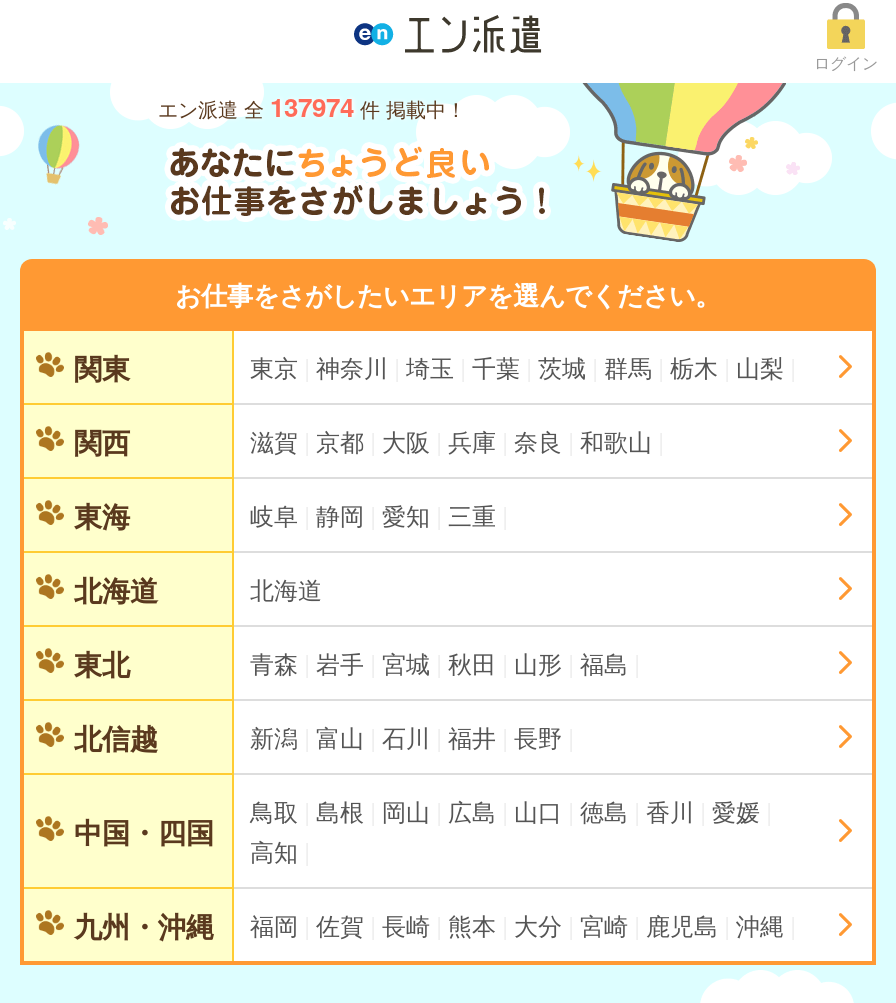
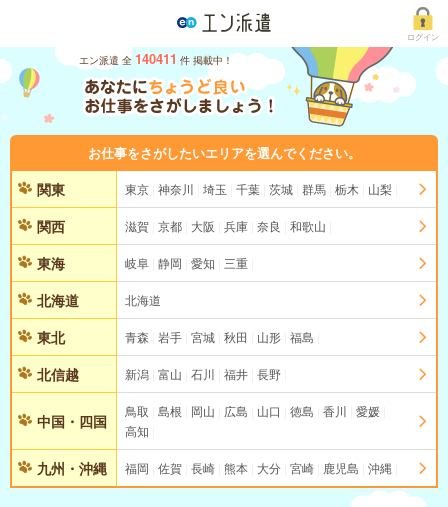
[158,88,466,126] エン派遣 全 137974 件 掲載中！ -> [79,49,233,68] エン派遣 全 140411 件 掲載中！

